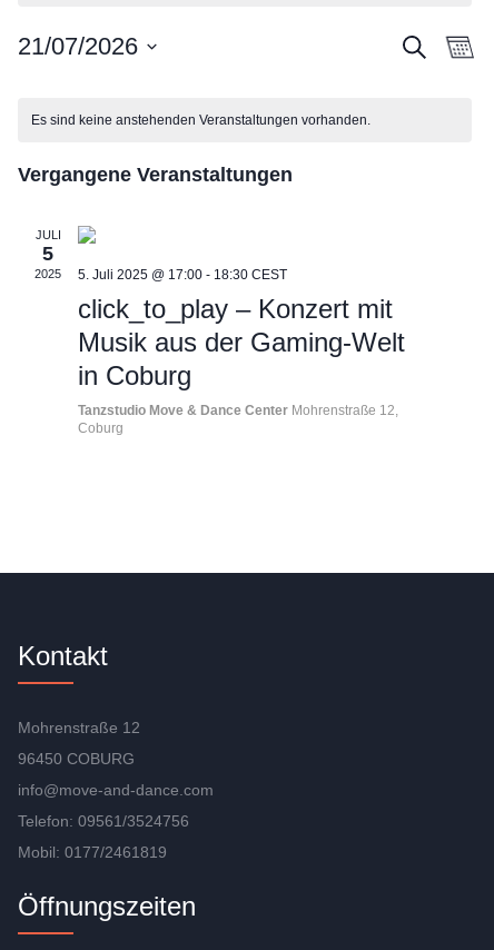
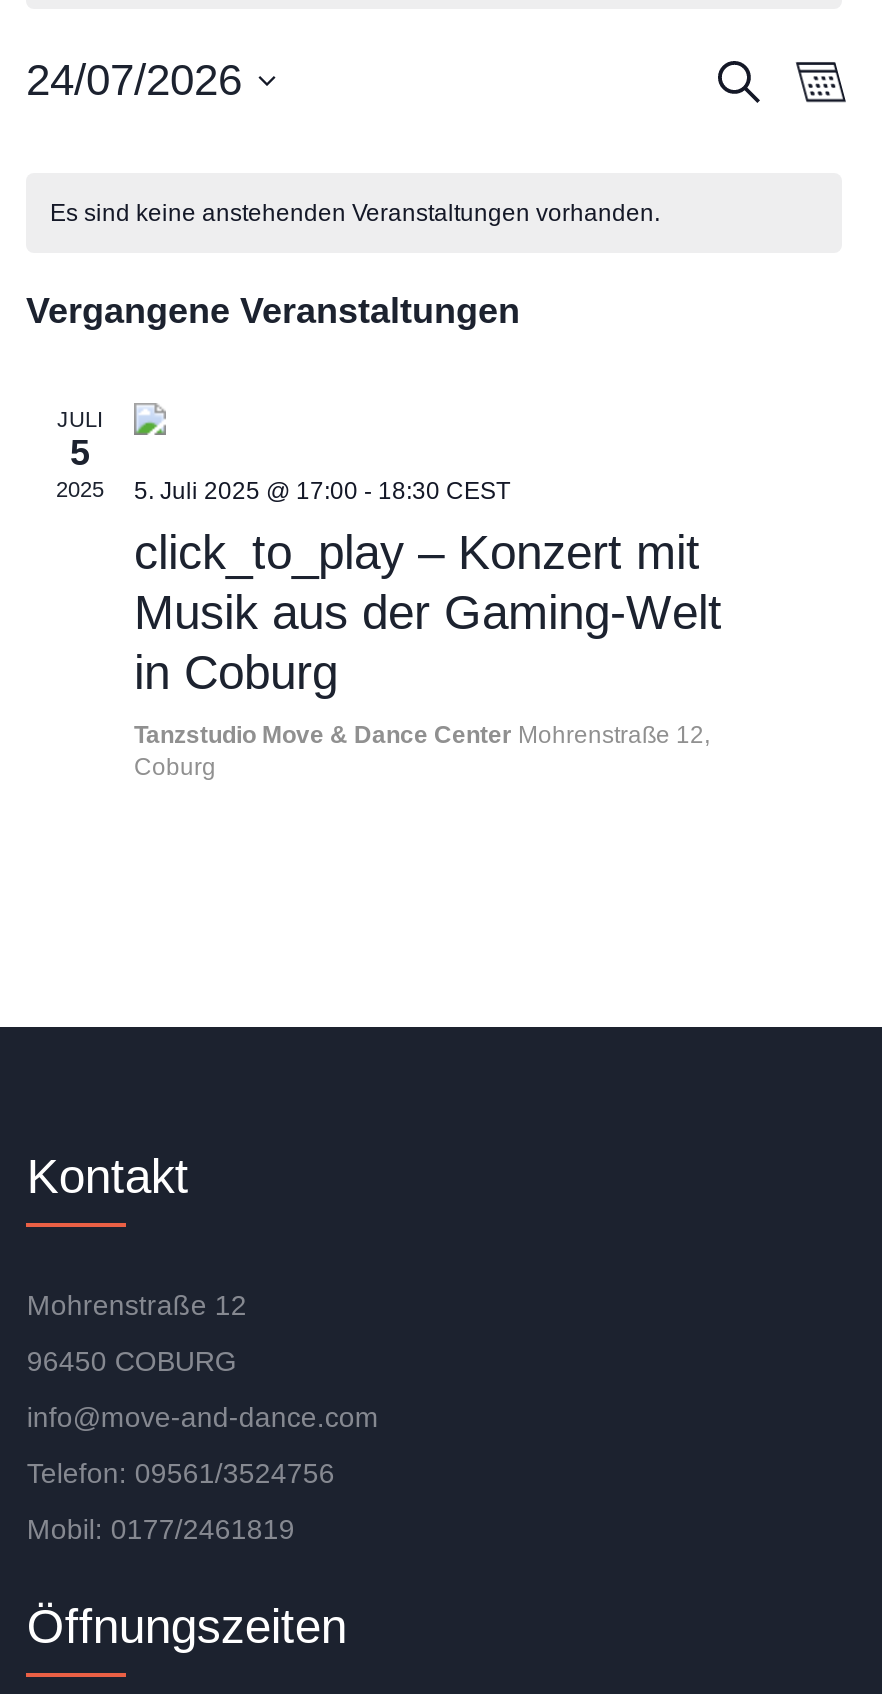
[18,32,138,60] 21/07/2026 -> [26,55,242,105] 24/07/2026

